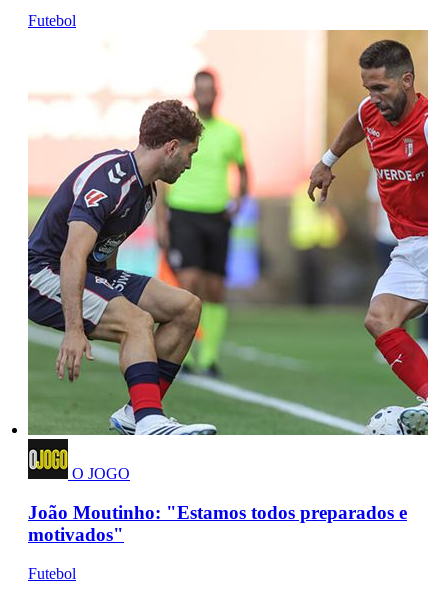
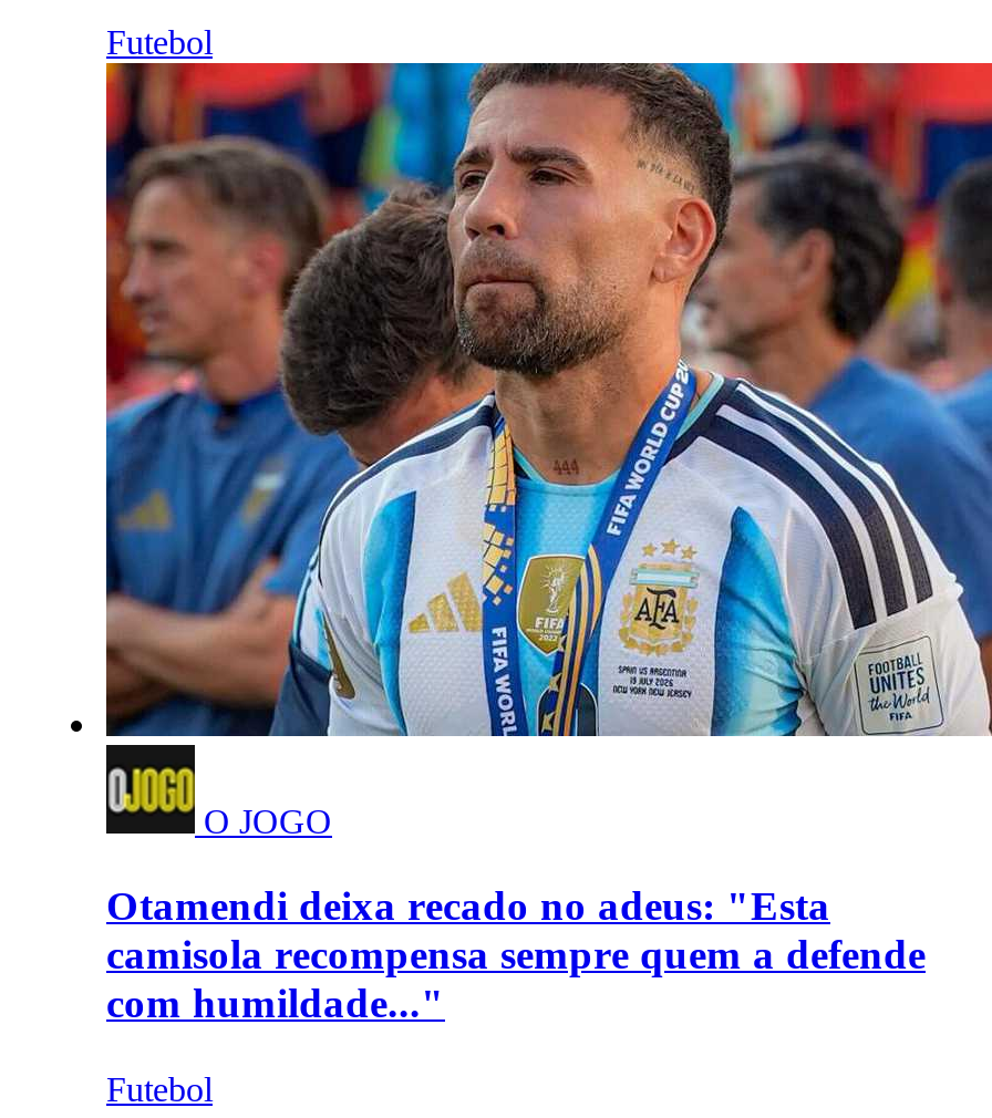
[27,30,425,435] [image] -> [104,60,985,746] [image]
moved [72,465,130,482] -> [204,802,332,839]: O JOGO
[28,502,407,545] João Moutinho: "Estamos todos preparados e | motivados" -> [106,883,926,1027] Otamendi deixa recado no adeus: "Esta | camisola recompensa sempre quem a defende | com humildade..."

